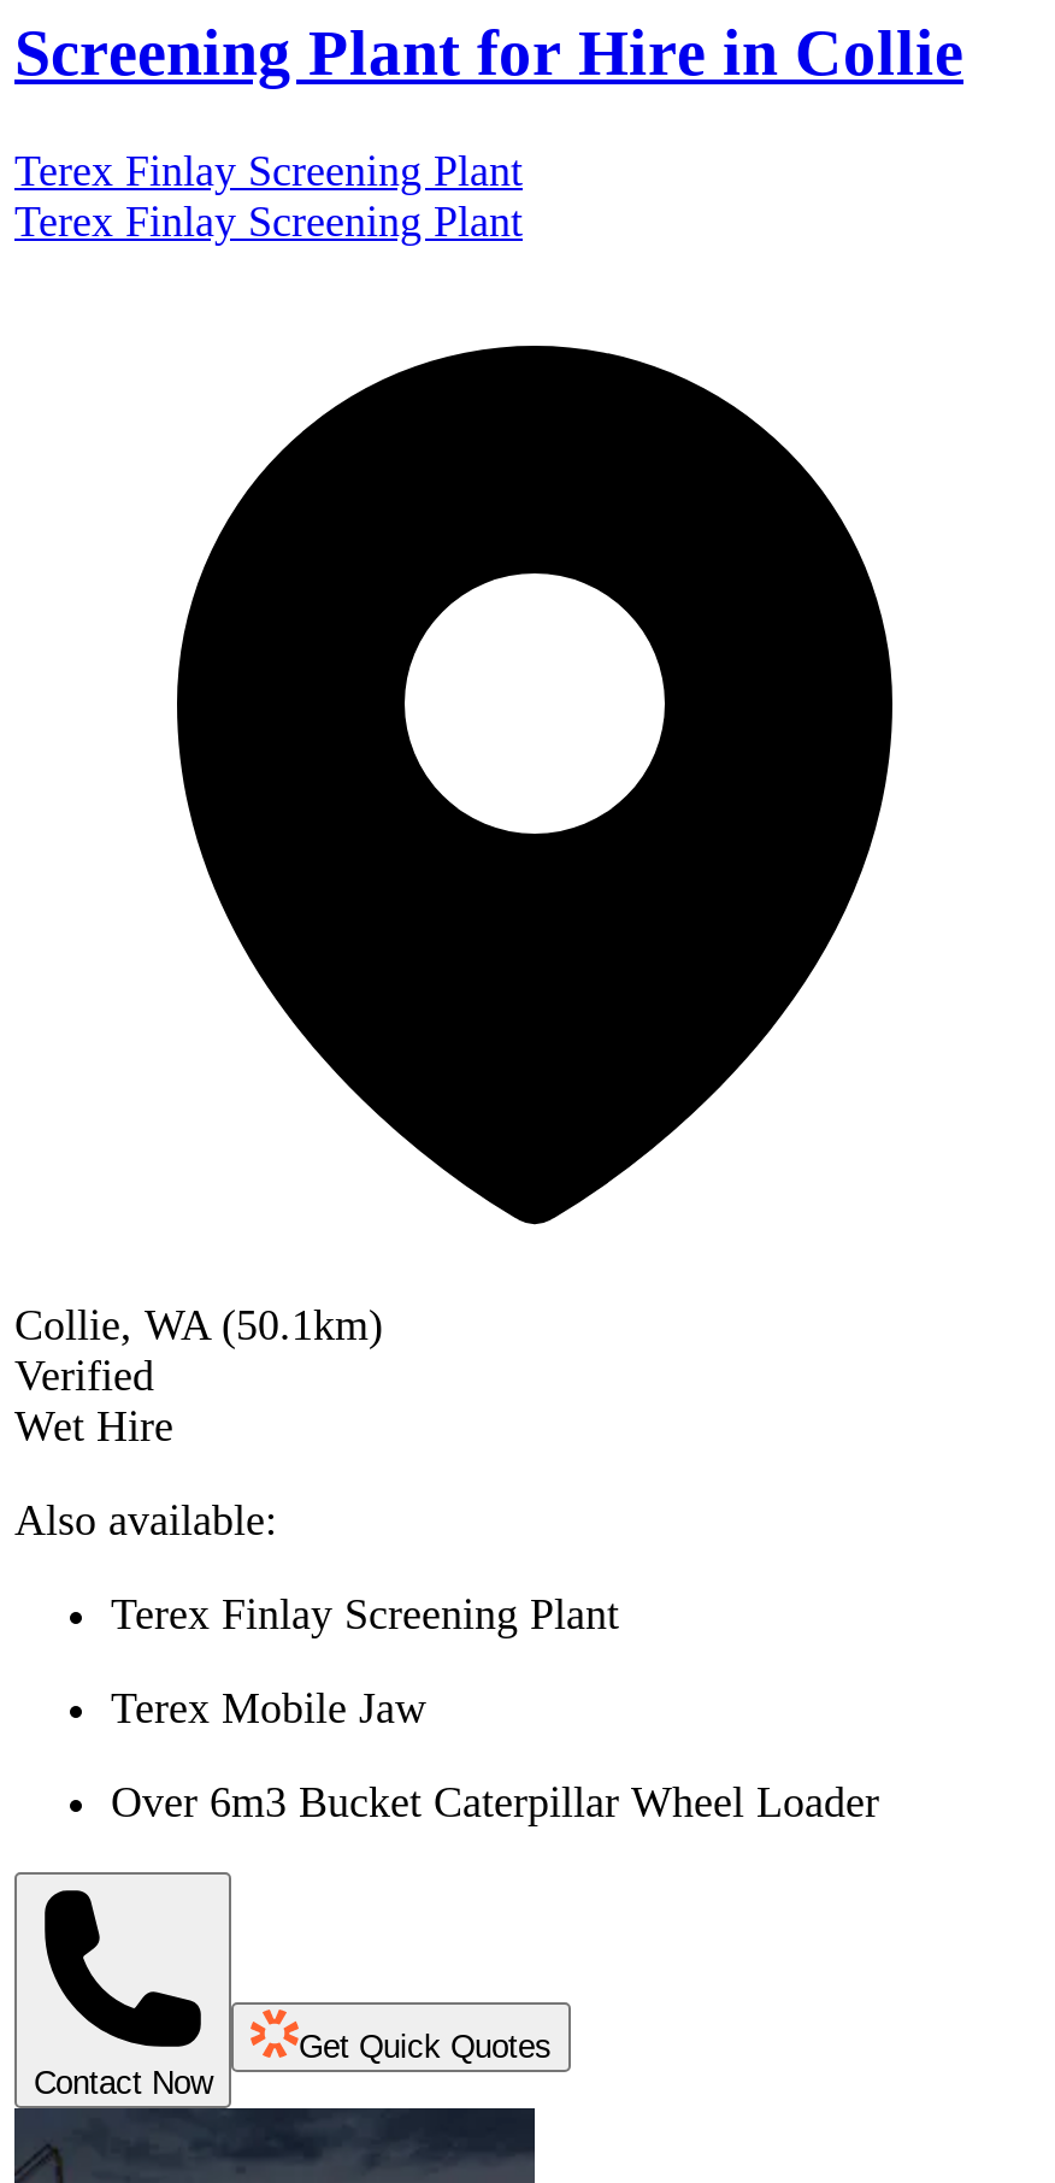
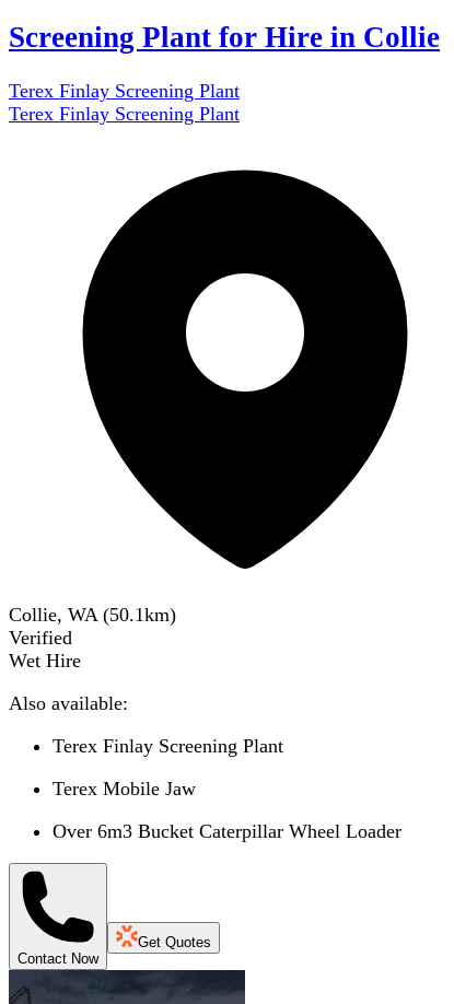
[299,2028,552,2064] Get Quick Quotes -> [138,934,211,950] Get Quotes

